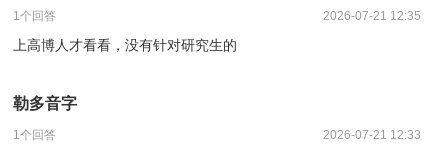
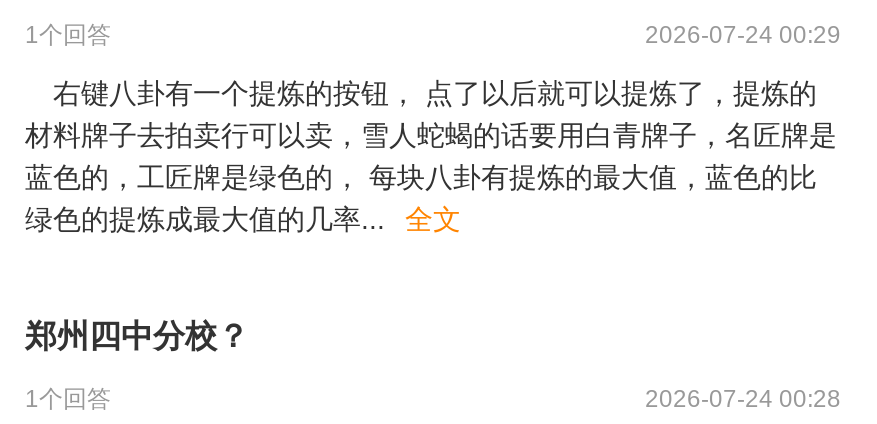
[323,9,421,23] 2026-07-21 12:35 -> [645,21,841,49] 2026-07-24 00:29
[13,37,237,53] 上高博人才看看，没有针对研究生的 -> [25,77,837,235] 右键八卦有一个提炼的按钮， 点了以后就可以提炼了，提炼的 | 材料牌子去拍卖行可以卖，雪人蛇蝎的话要用白青牌子，名匠牌是 | 蓝色的，工匠牌是绿色的， 每块八卦有提炼的最大值，蓝色的比 | 绿色的提炼成最大值的几率... | 全文
[13,95,77,112] 勒多音字 -> [25,319,249,353] 郑州四中分校？
[323,128,421,142] 2026-07-21 12:33 -> [645,385,841,413] 2026-07-24 00:28

